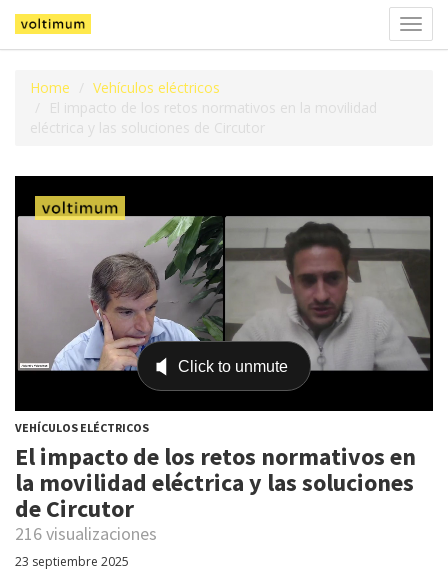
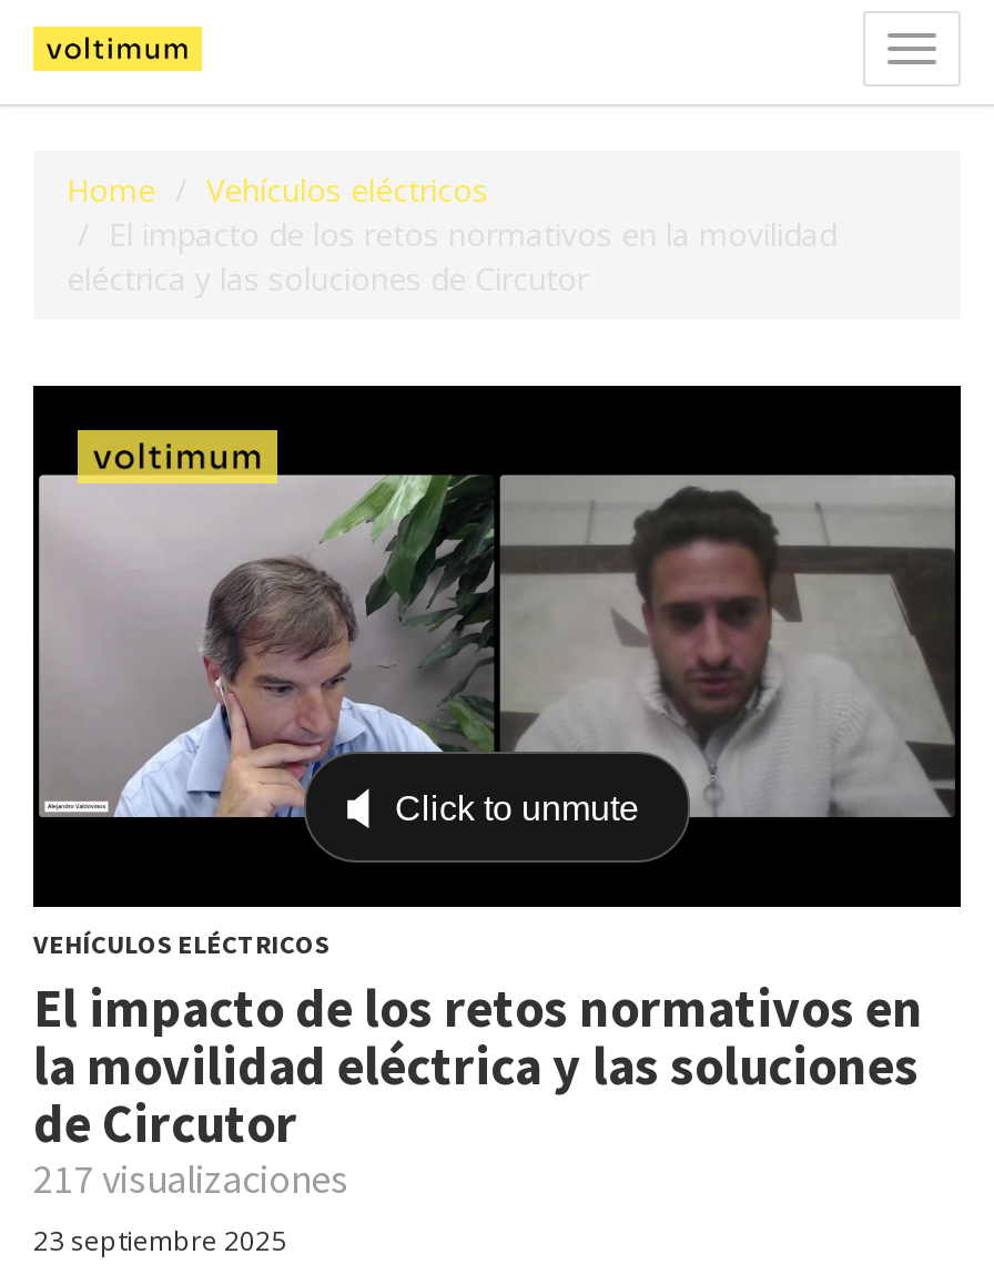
[15,522,157,545] 216 visualizaciones -> [33,1153,348,1204] 217 visualizaciones

